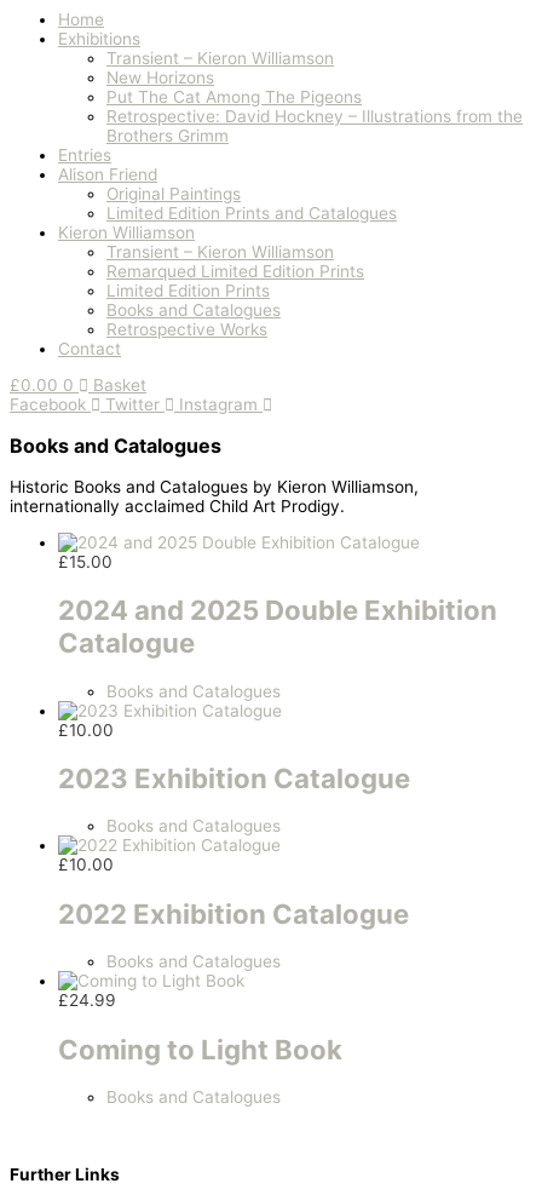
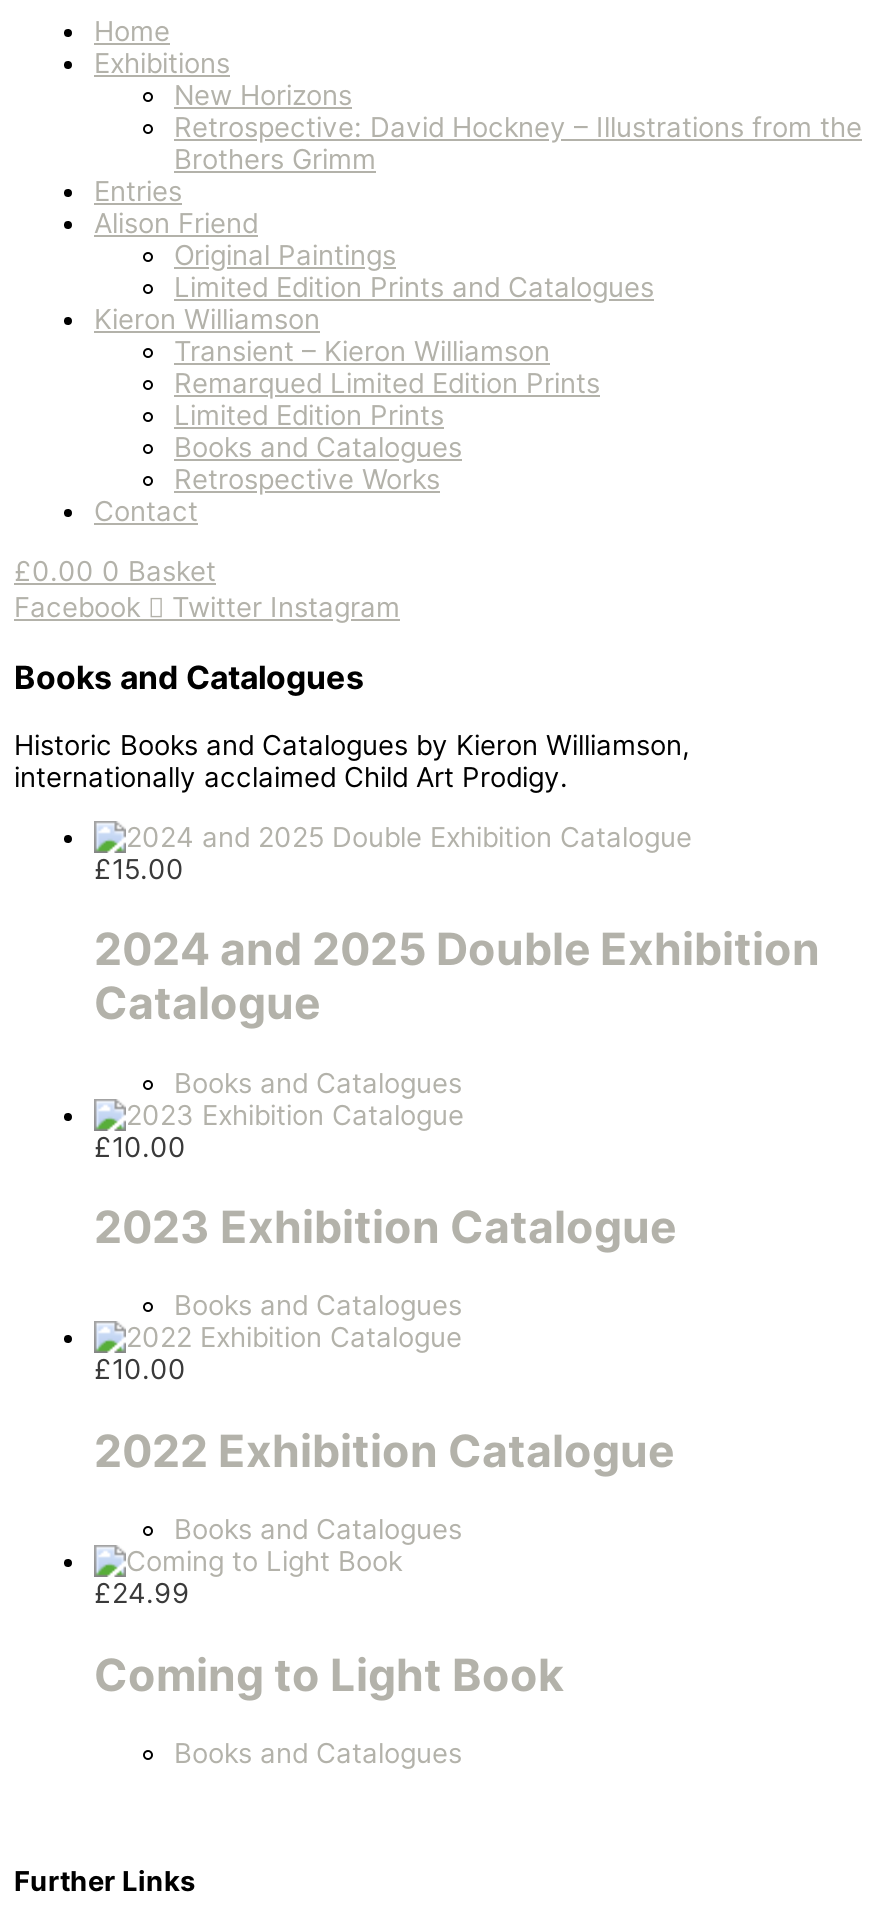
[106,49,334,68] Transient – Kieron Williamson -> none
[106,88,362,107] Put The Cat Among The Pigeons -> none

